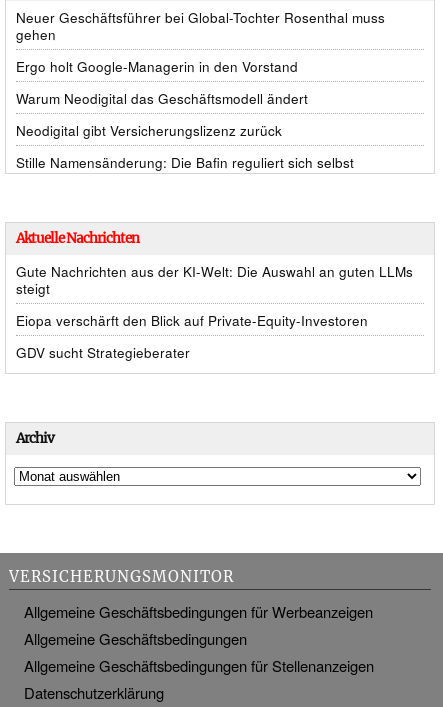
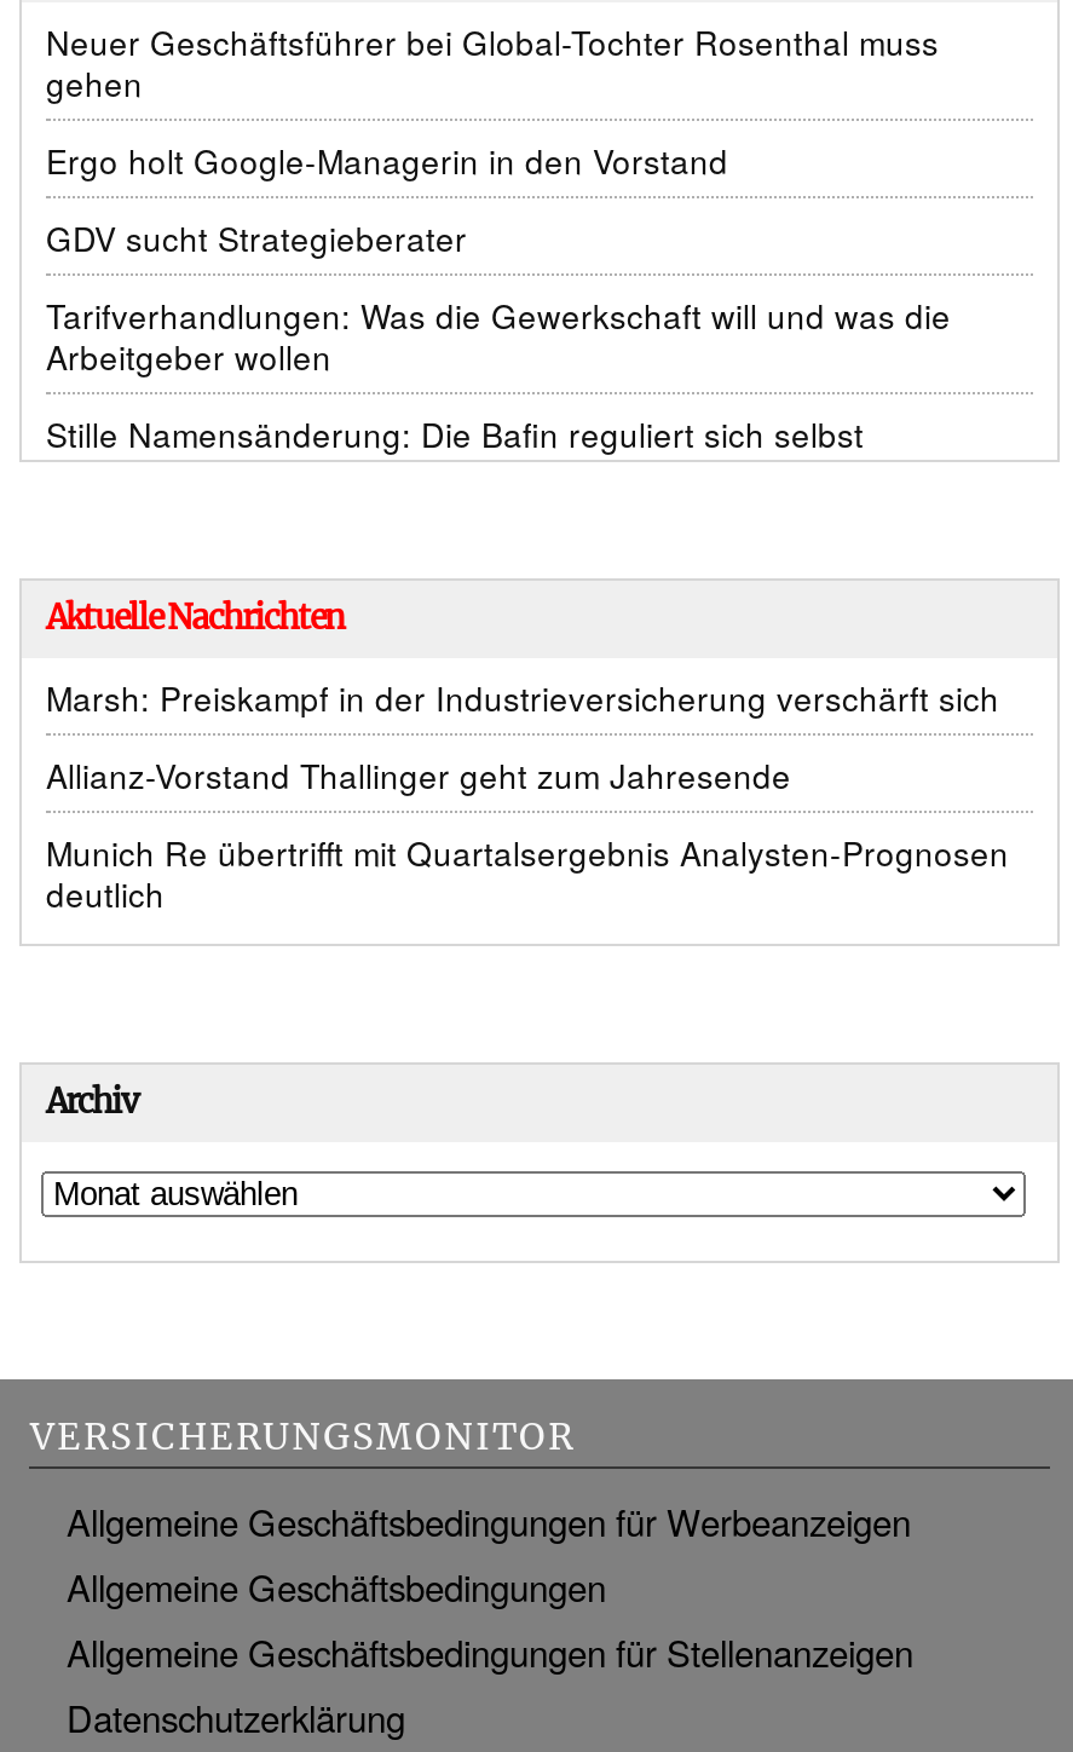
[16,89,308,108] Warum Neodigital das Geschäftsmodell ändert -> none
[16,121,282,140] Neodigital gibt Versicherungslizenz zurück -> [46,293,951,380] Tarifverhandlungen: Was die Gewerkschaft will und was die | Arbeitgeber wollen
none -> [46,830,1009,917] Munich Re übertrifft mit Quartalsergebnis Analysten-Prognosen | deutlich
[16,262,413,298] Gute Nachrichten aus der KI-Welt: Die Auswahl an guten LLMs | steigt -> [46,675,999,721] Marsh: Preiskampf in der Industrieversicherung verschärft sich
[16,311,368,330] Eiopa verschärft den Blick auf Private-Equity-Investoren -> [46,753,791,799] Allianz-Vorstand Thallinger geht zum Jahresende
moved [16,343,190,362] -> [46,215,467,261]: GDV sucht Strategieberater

